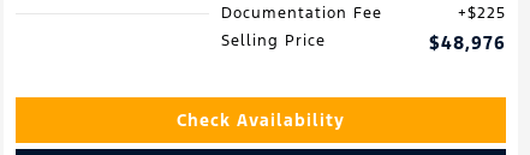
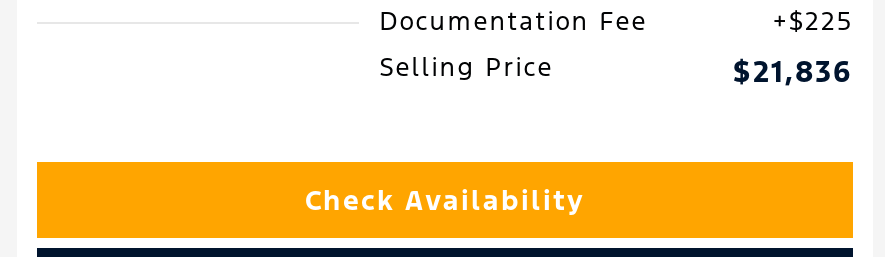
[429,32,506,55] $48,976 -> [733,53,853,91] $21,836

